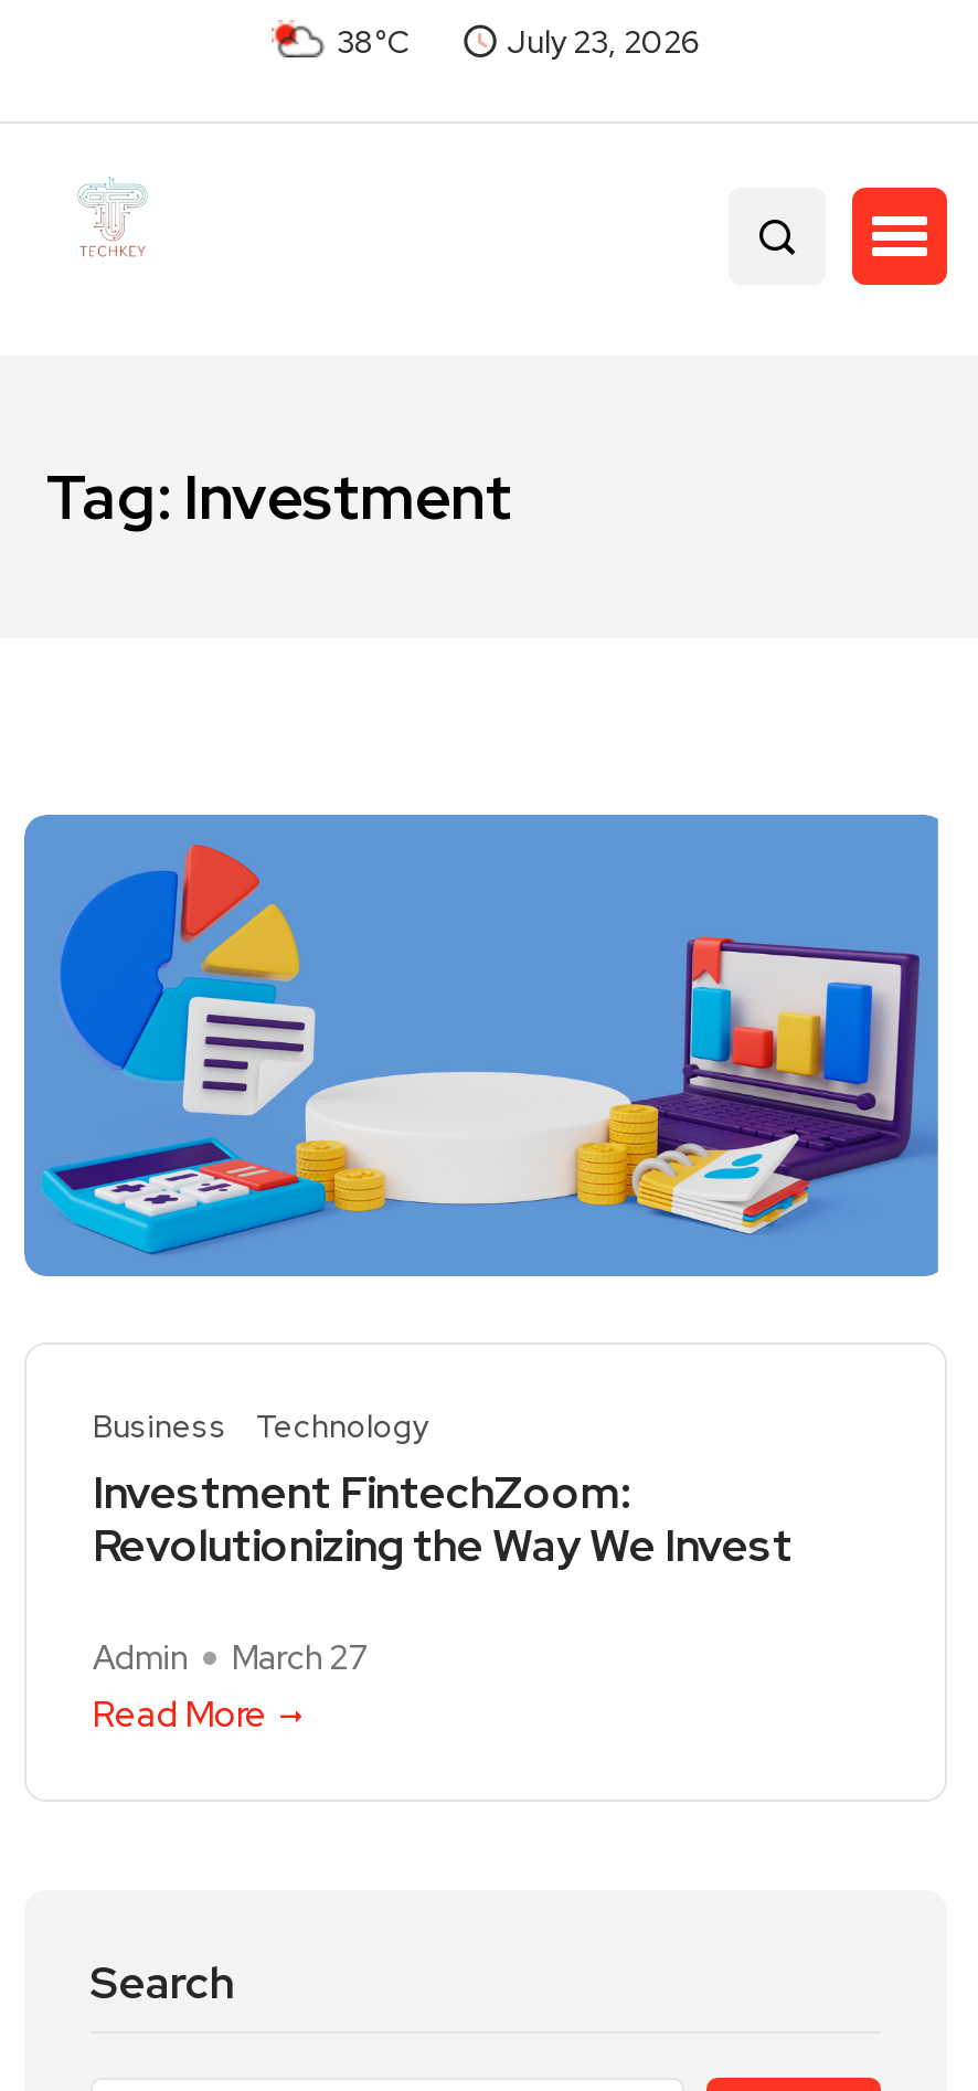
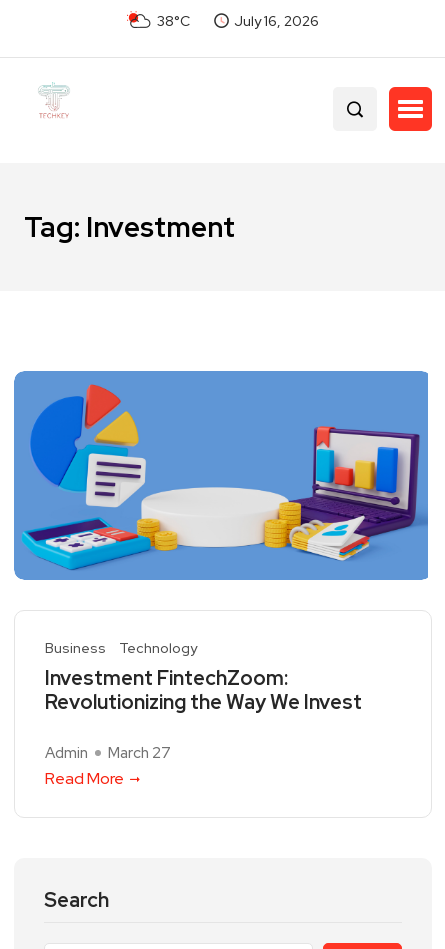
[507,22,701,62] July 23, 2026 -> [234,12,319,30] July 16, 2026

